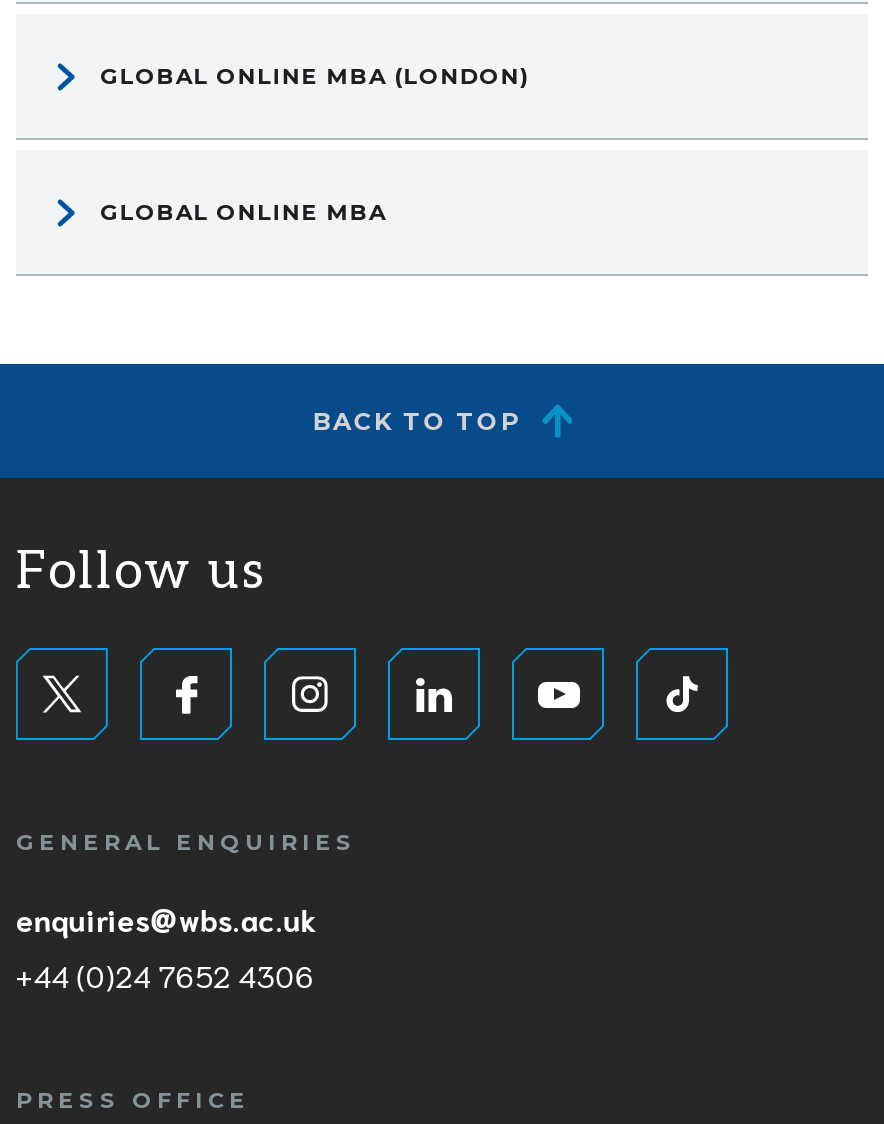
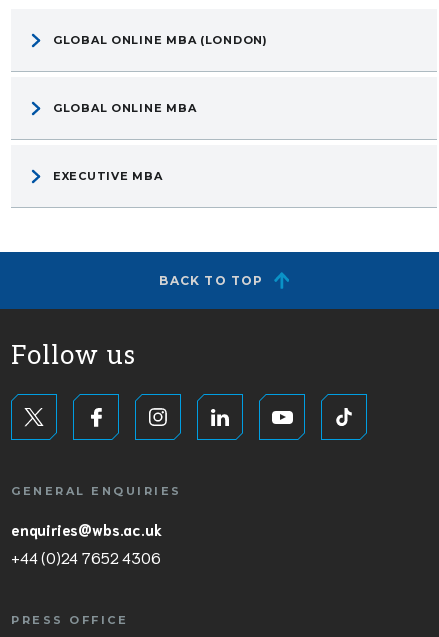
none -> [53,169,162,183] EXECUTIVE MBA

